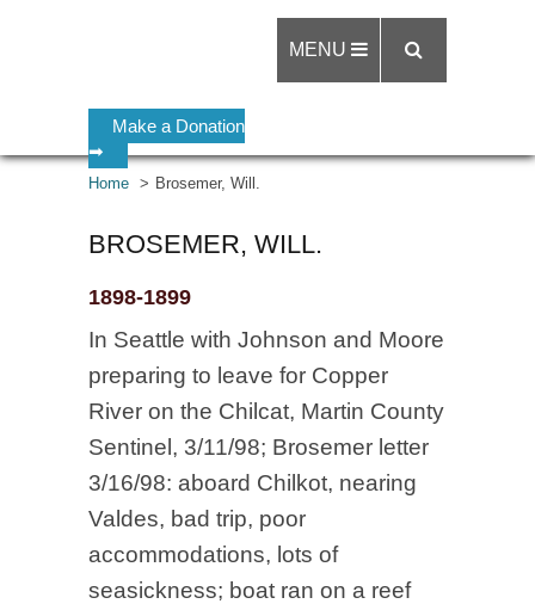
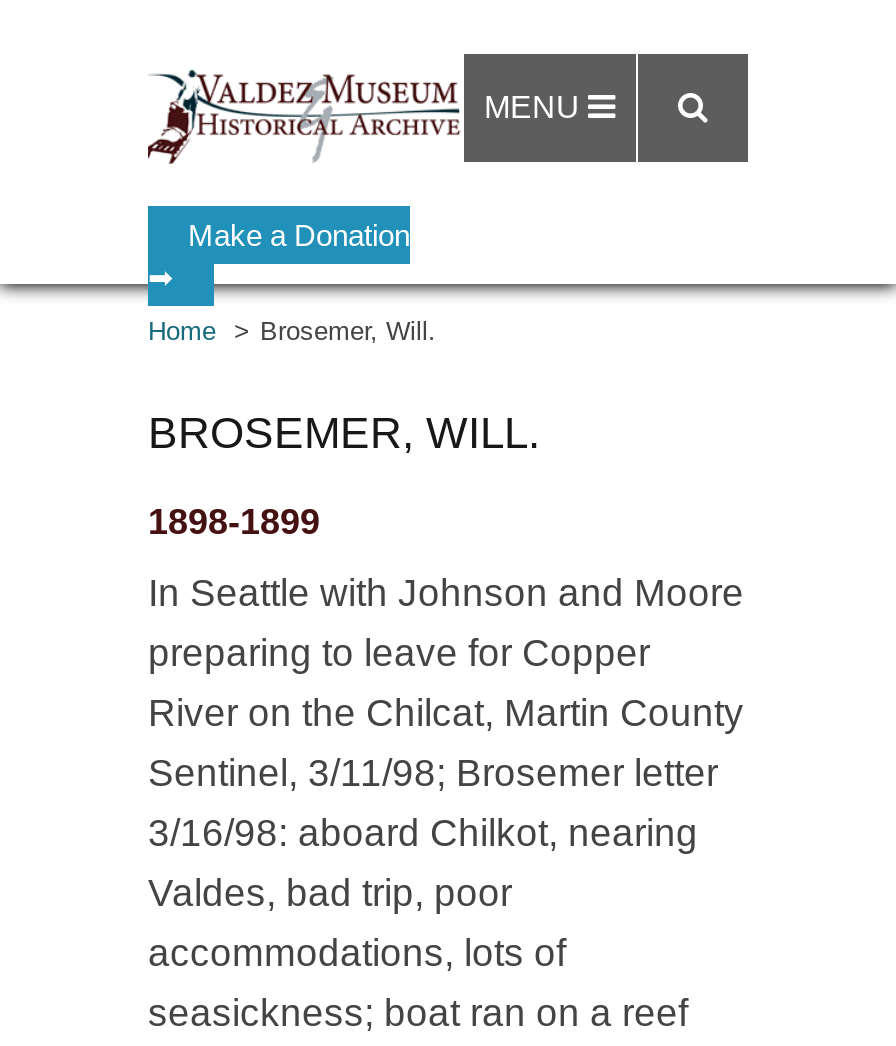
none -> [146,68,460,166] [image]

